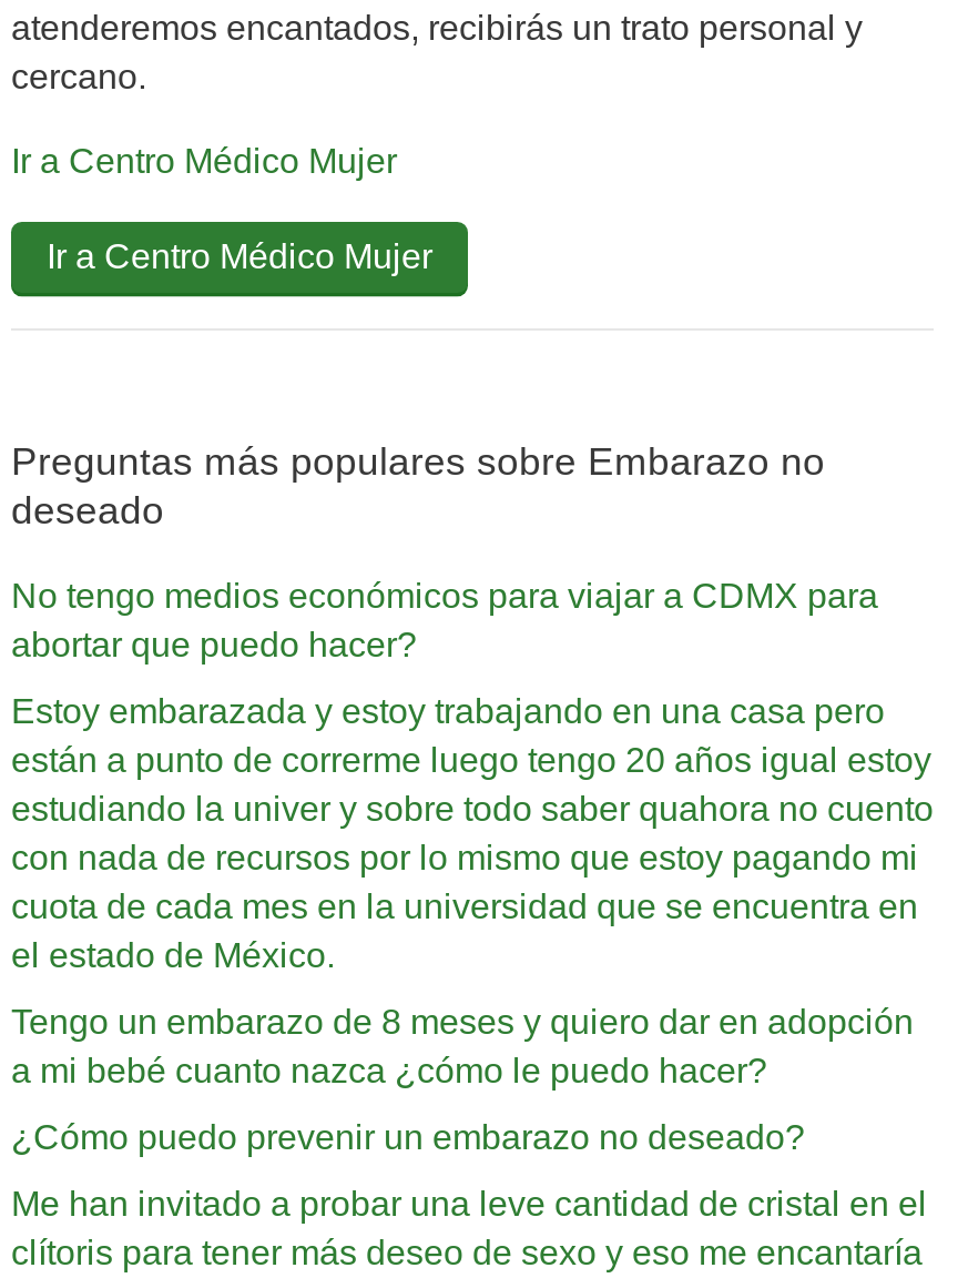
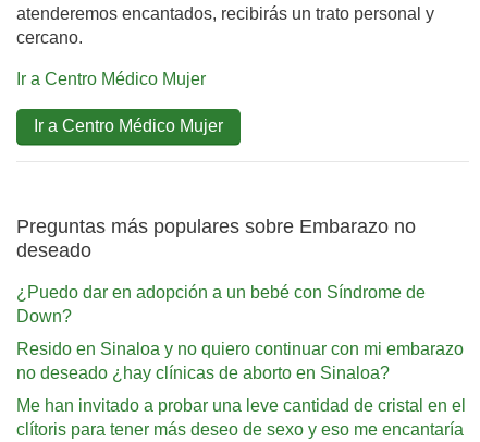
[11,578,934,1157] No tengo medios económicos para viajar a CDMX para | abortar que puedo hacer? | Estoy embarazada y estoy trabajando en una casa pero | están a punto de correrme luego tengo 20 años igual estoy | estudiando la univer y sobre todo saber quahora no cuento | con nada de recursos por lo mismo que estoy pagando mi | cuota de cada mes en la universidad que se encuentra en | el estado de México. | Tengo un embarazo de 8 meses y quiero dar en adopción | a mi bebé cuanto nazca ¿cómo le puedo hacer? | ¿Cómo puedo prevenir un embarazo no deseado? -> [16,283,464,382] ¿Puedo dar en adopción a un bebé con Síndrome de | Down? | Resido en Sinaloa y no quiero continuar con mi embarazo | no deseado ¿hay clínicas de aborto en Sinaloa?

